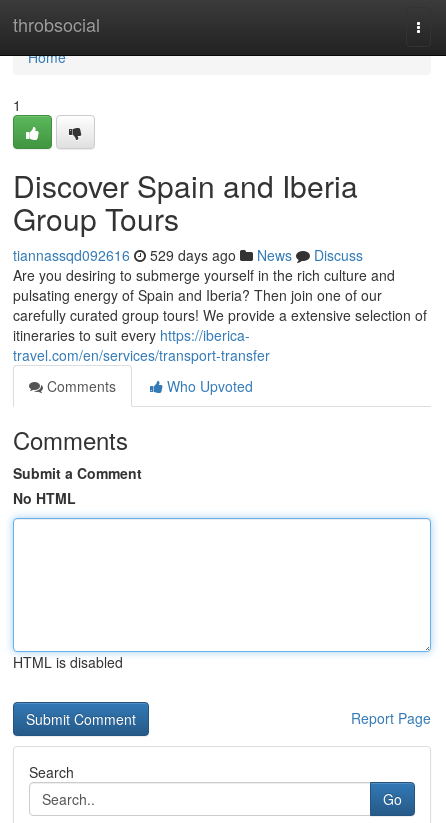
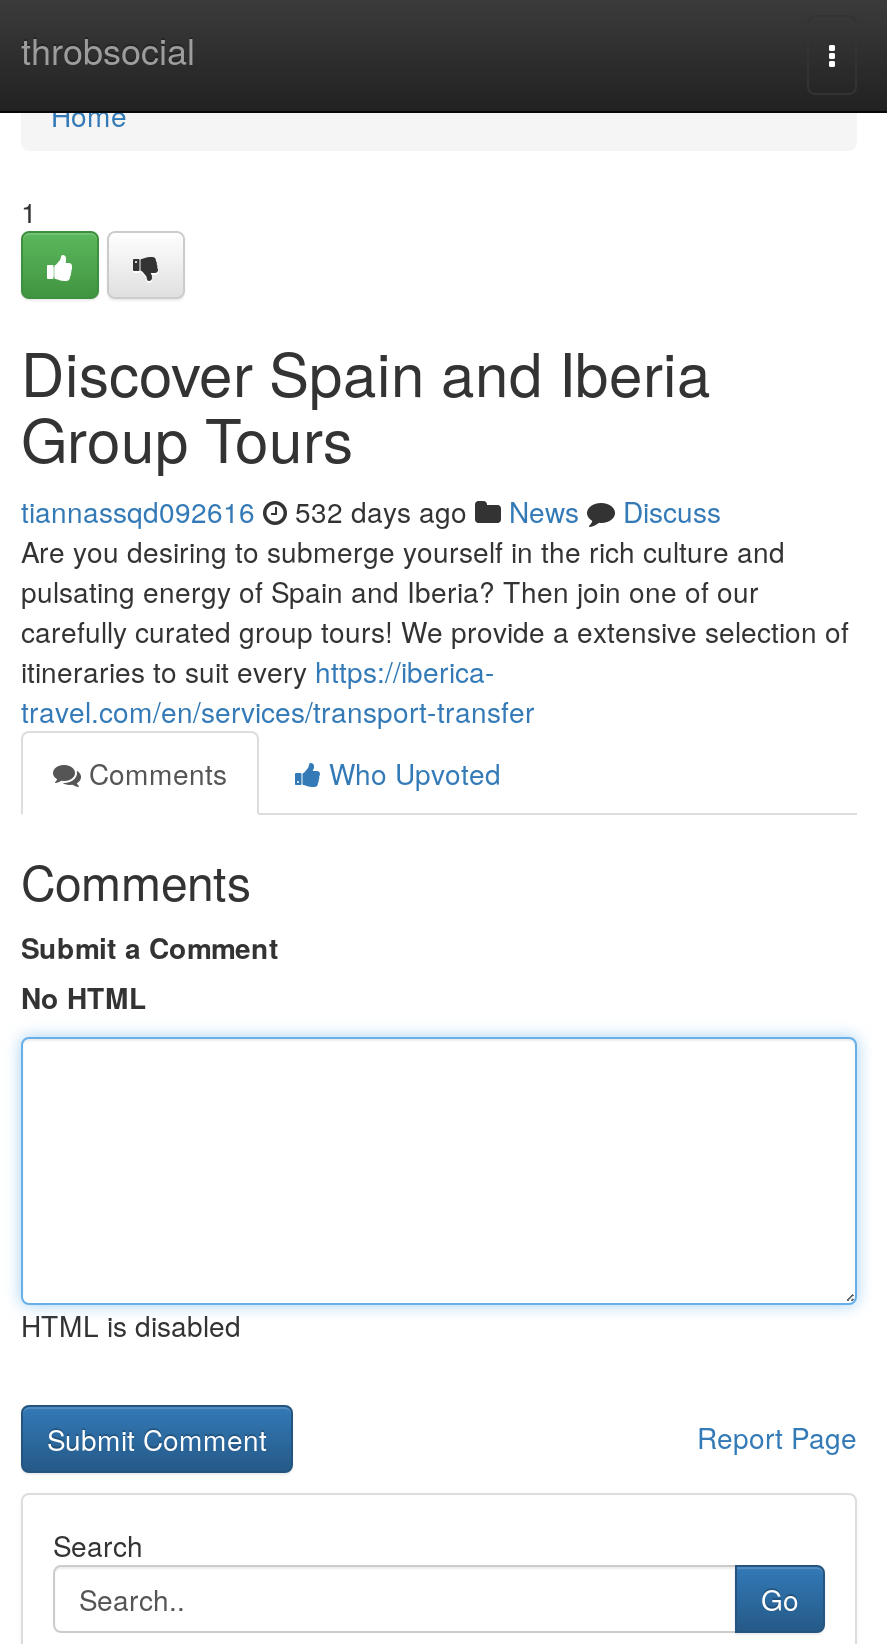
[13,245,363,265] tiannassqd092616 529 days ago News Discuss -> [21,491,721,531] tiannassqd092616 532 days ago News Discuss

